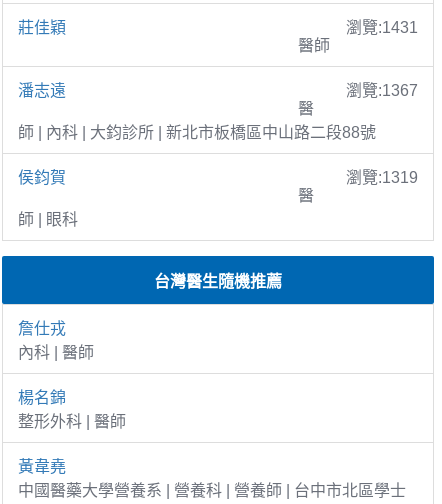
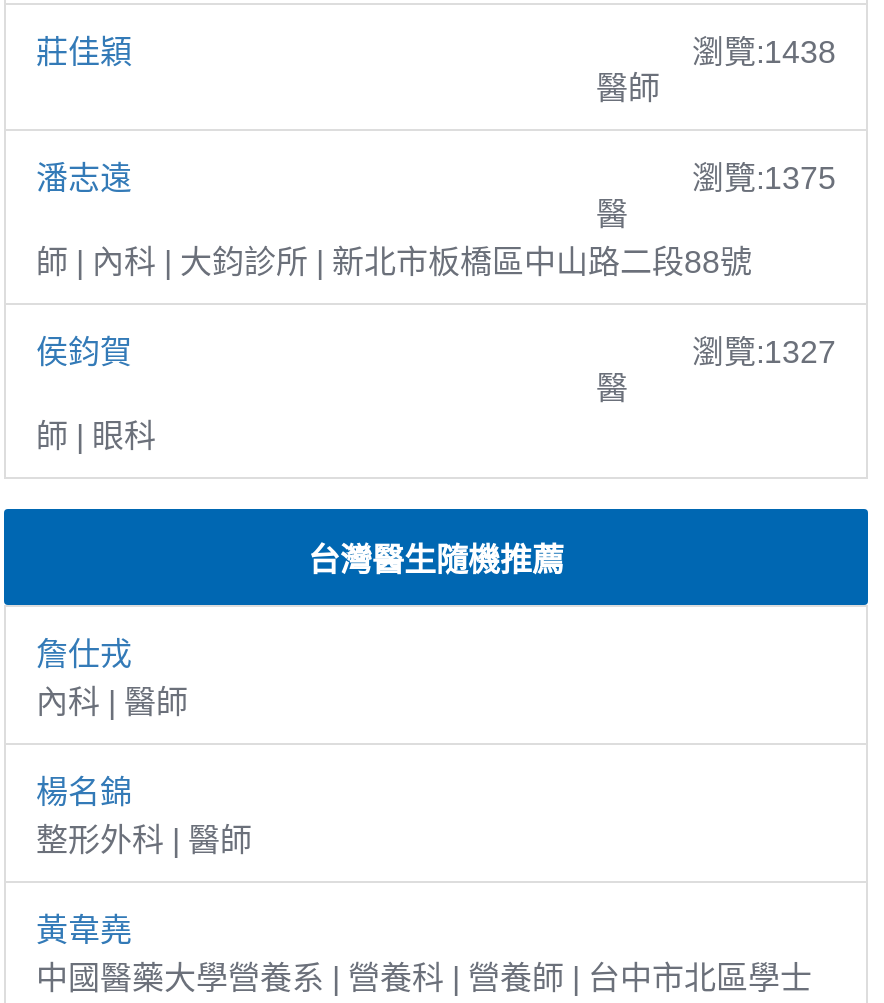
[346,19,418,36] 瀏覽:1431 -> [692,34,836,68] 瀏覽:1438
[346,82,418,99] 瀏覽:1367 -> [692,160,836,194] 瀏覽:1375
[346,169,418,186] 瀏覽:1319 -> [692,334,836,368] 瀏覽:1327

